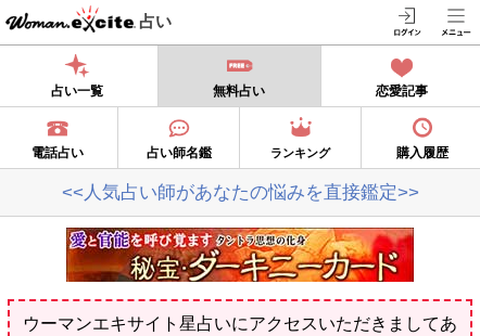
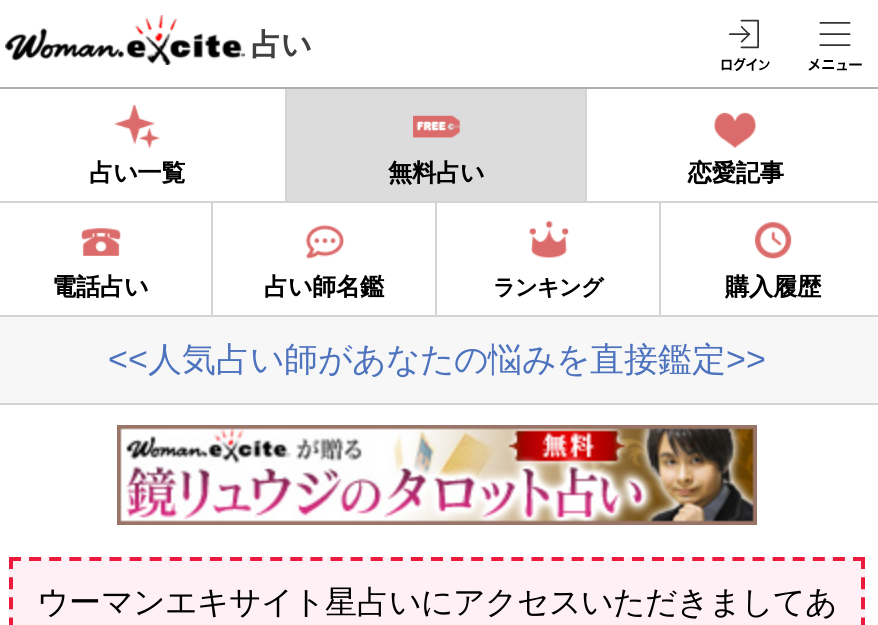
[65,228,415,283] [image] -> [115,423,759,527] [image]

